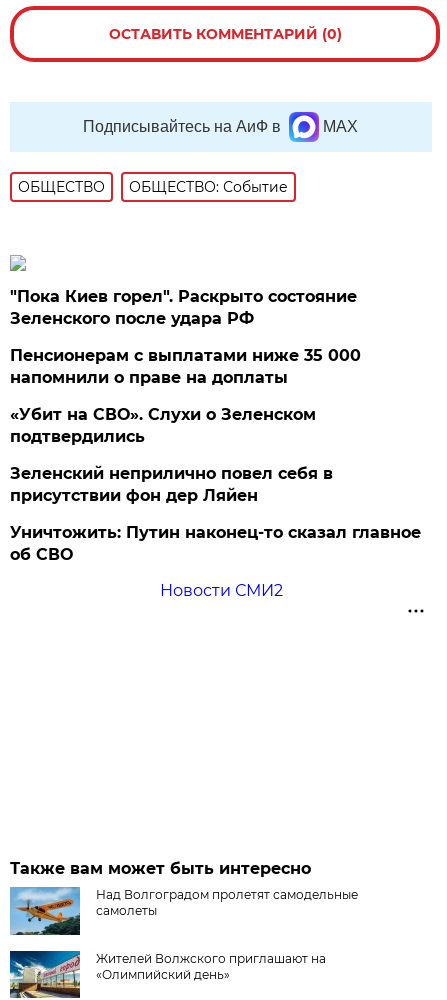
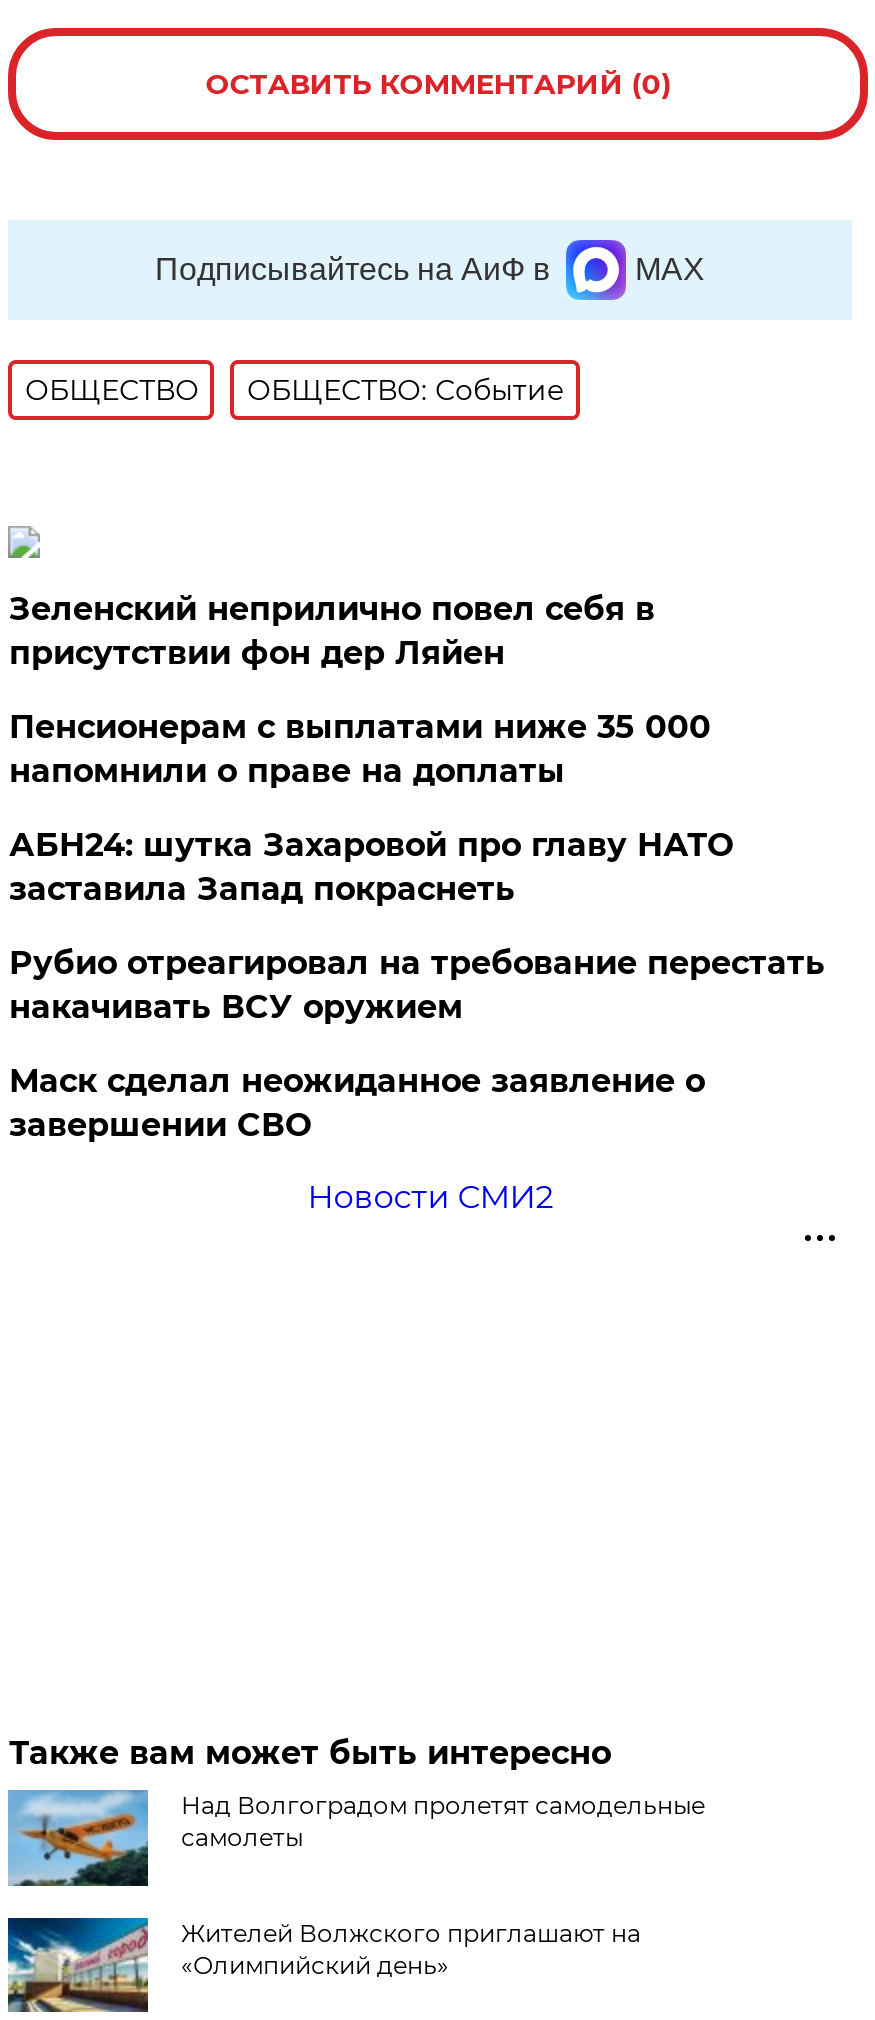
[10,287,357,328] "Пока Киев горел". Раскрыто состояние | Зеленского после удара РФ -> none
none -> [9,944,825,1026] Рубио отреагировал на требование перестать | накачивать ВСУ оружием
[10,405,316,446] «Убит на СВО». Слухи о Зеленском | подтвердились -> [9,826,733,908] АБН24: шутка Захаровой про главу НАТО | заставила Запад покраснеть
moved [10,464,333,505] -> [9,590,655,672]: Зеленский неприлично повел cебя в | присутствии фон дер Ляйен
[10,523,421,564] Уничтожить: Путин наконец-то сказал главное | об СВО -> [9,1062,705,1144] Маск сделал неожиданное заявление о | завершении СВО

